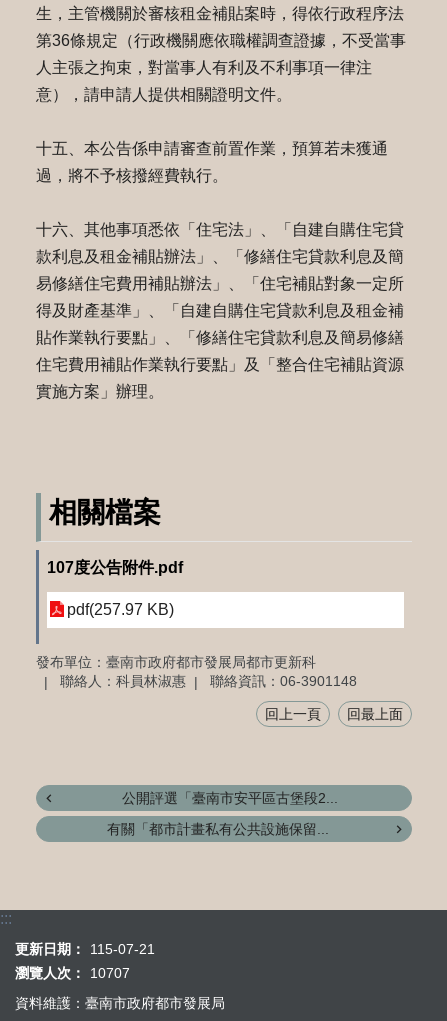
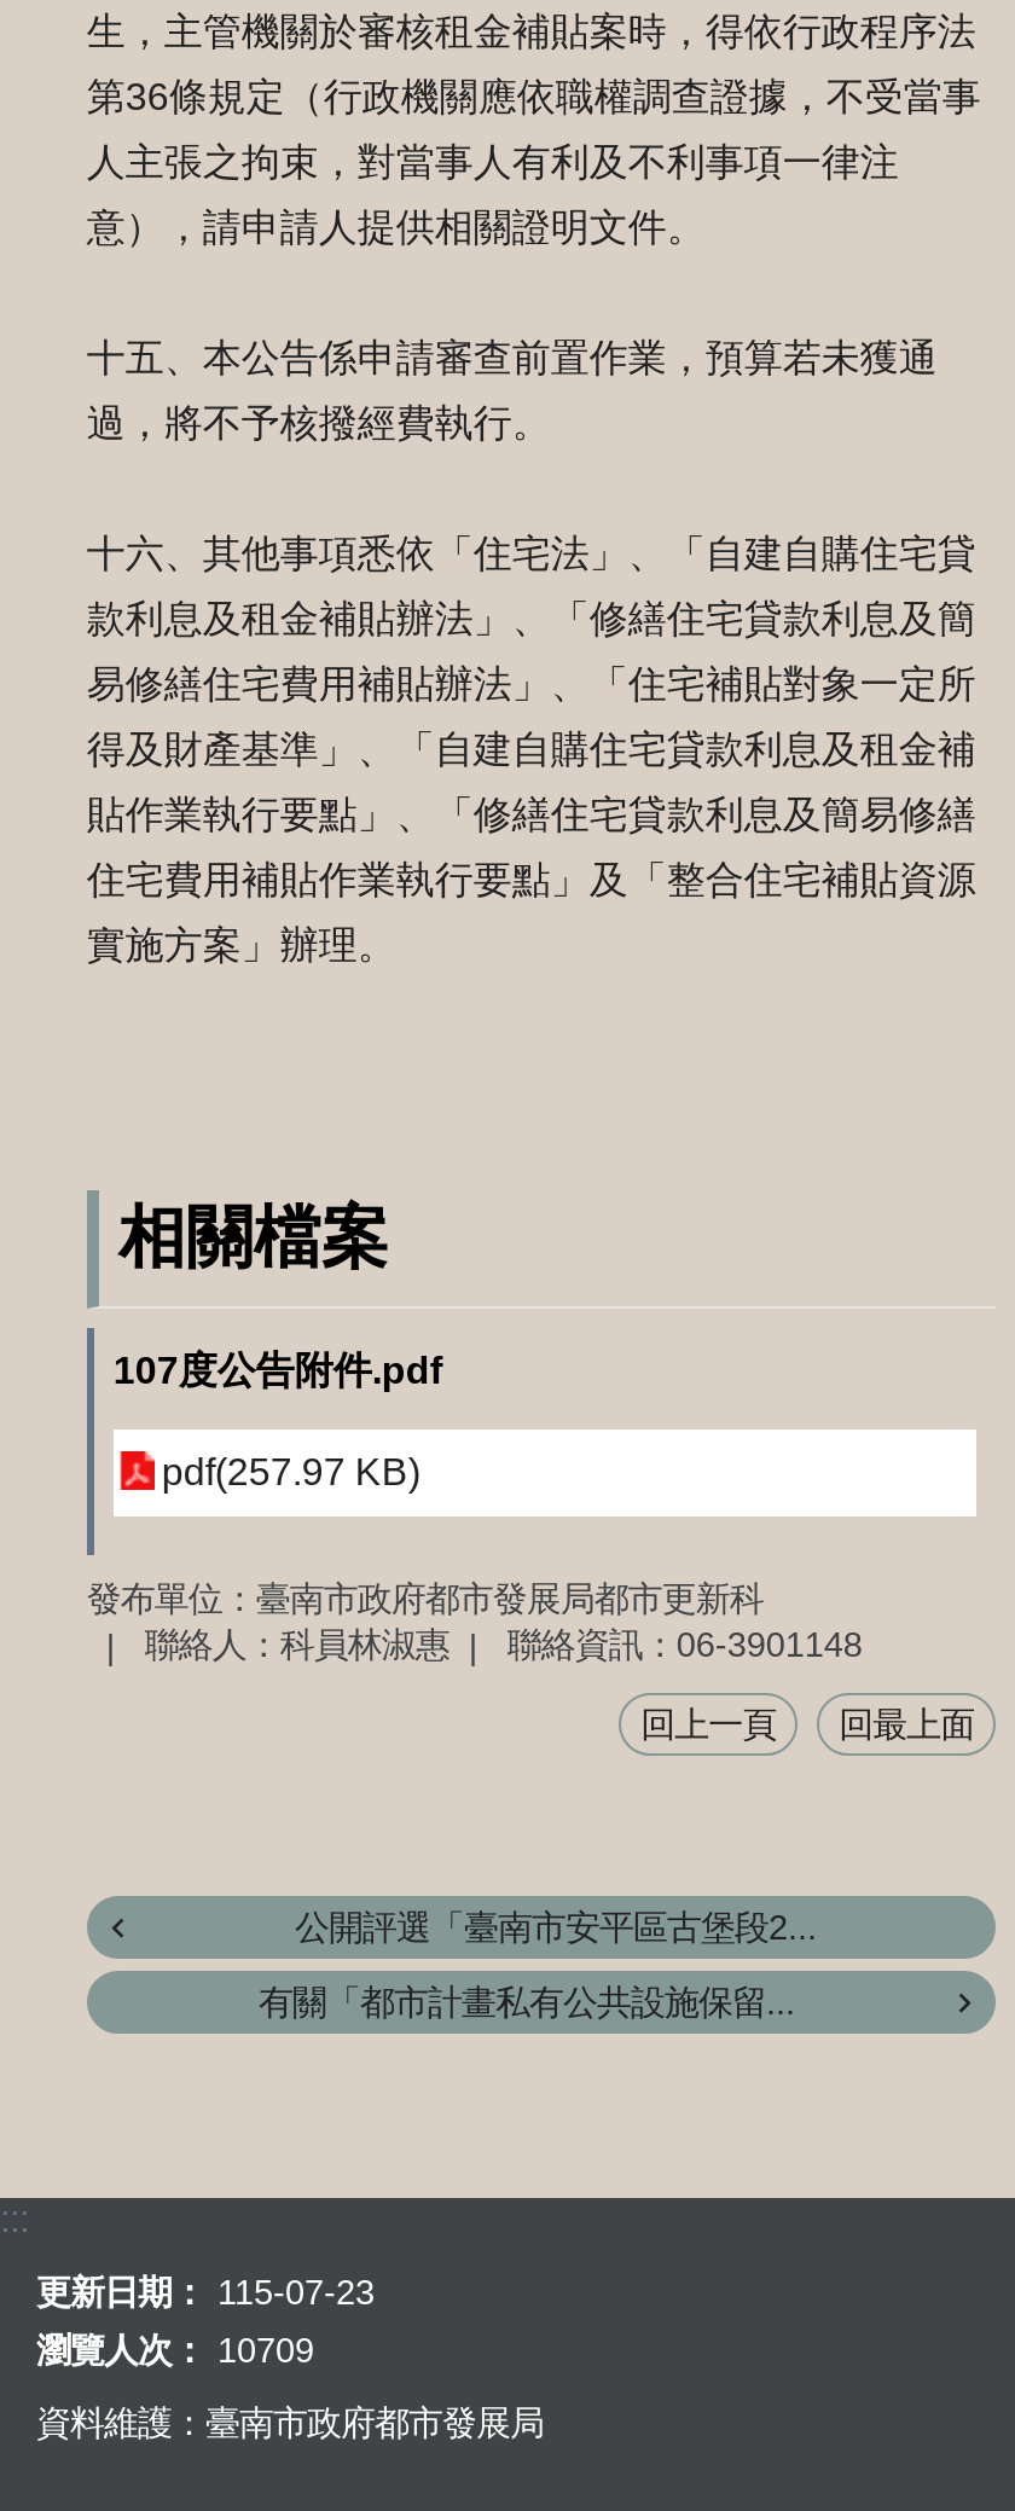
[15,941,155,957] 更新日期： 115-07-21 -> [36,2274,375,2313] 更新日期： 115-07-23
[15,965,130,981] 瀏覽人次： 10707 -> [36,2332,314,2371] 瀏覽人次： 10709

